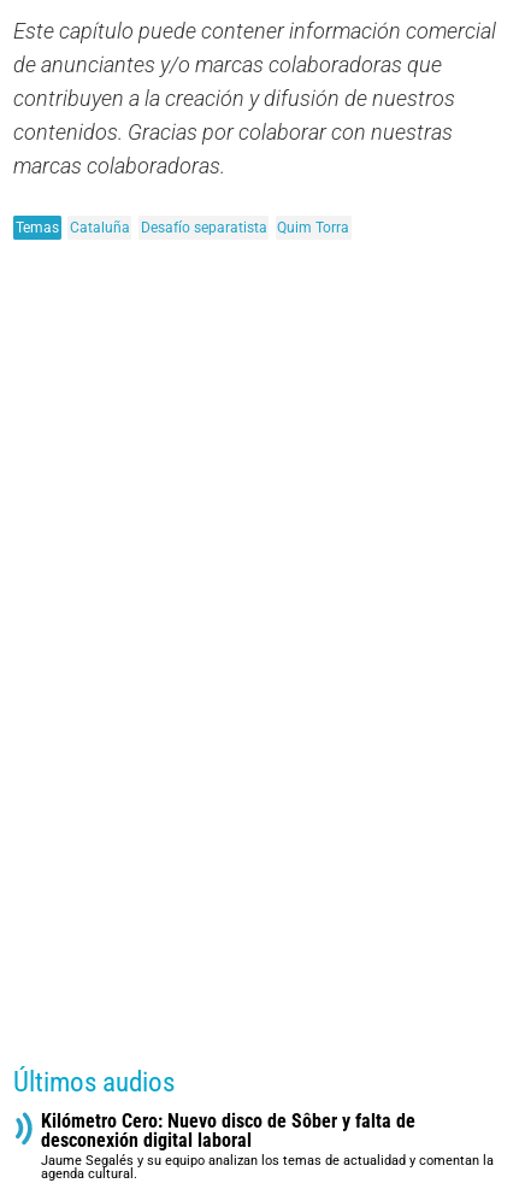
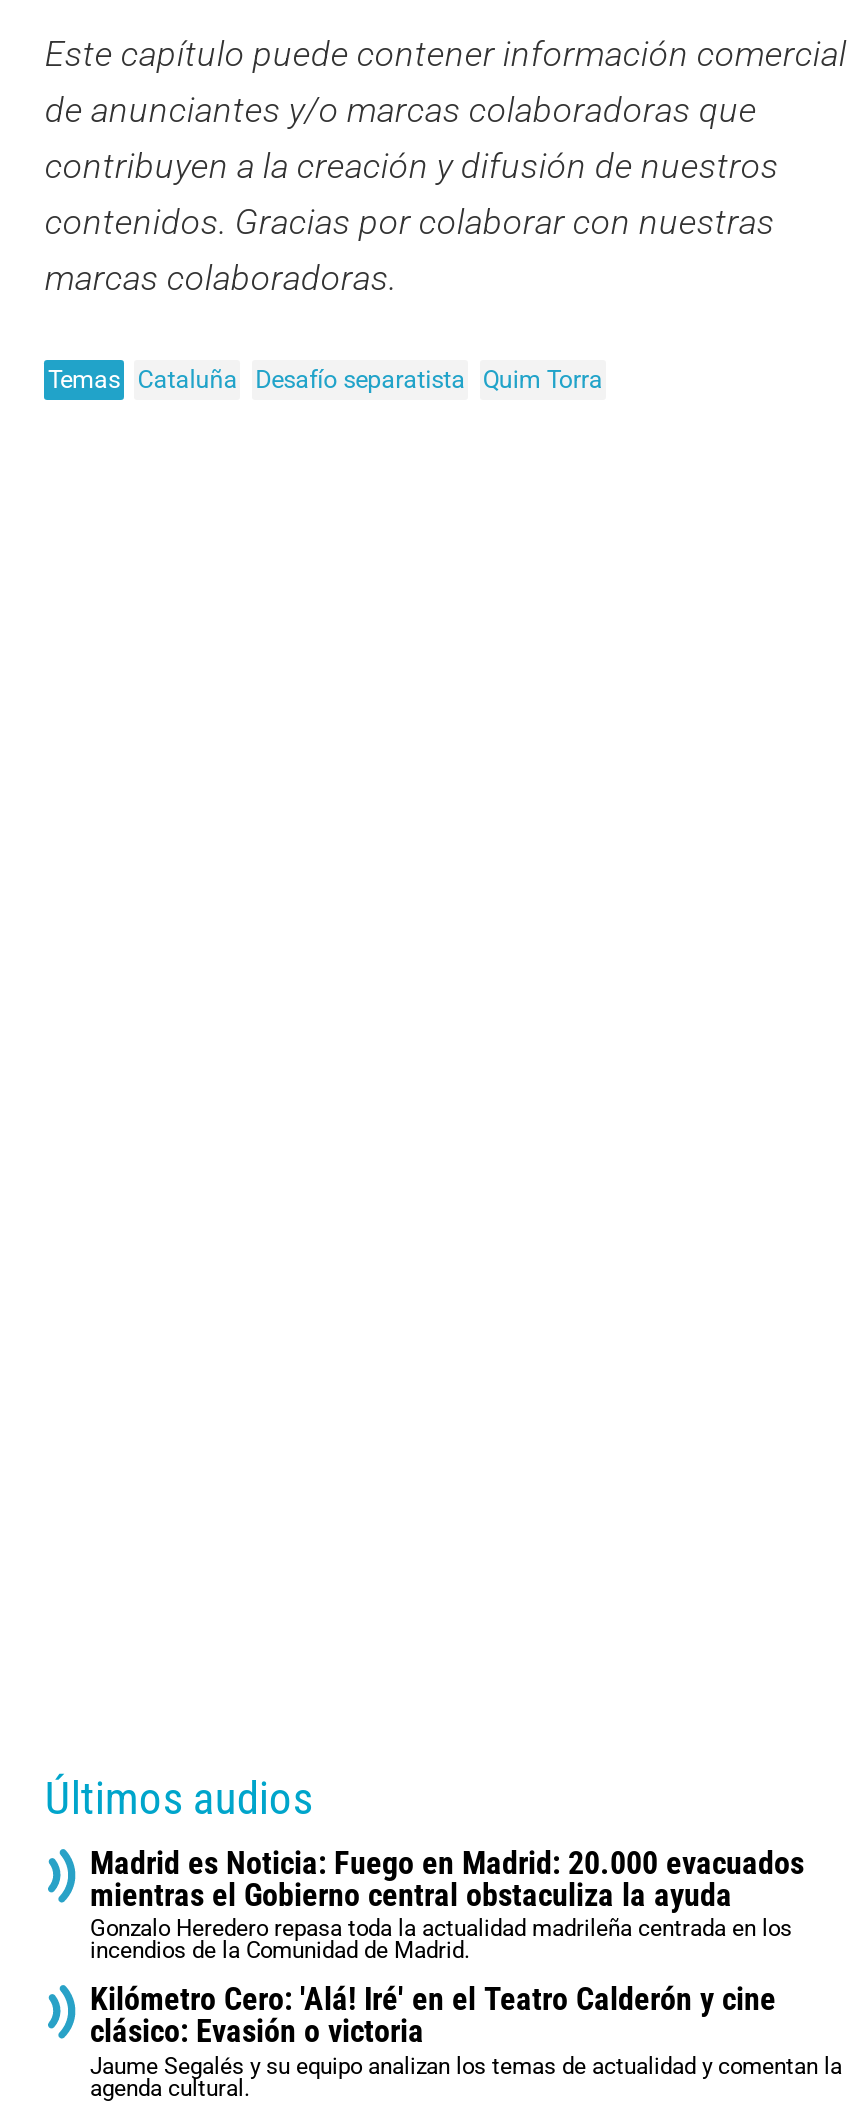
[41,1109,415,1151] Kilómetro Cero: Nuevo disco de Sôber y falta de | desconexión digital laboral -> [90,1844,804,2051] Madrid es Noticia: Fuego en Madrid: 20.000 evacuados | mientras el Gobierno central obstaculiza la ayuda | Gonzalo Heredero repasa toda la actualidad madrileña centrada en los | incendios de la Comunidad de Madrid. | Kilómetro Cero: 'Alá! Iré' en el Teatro Calderón y cine | clásico: Evasión o victoria

